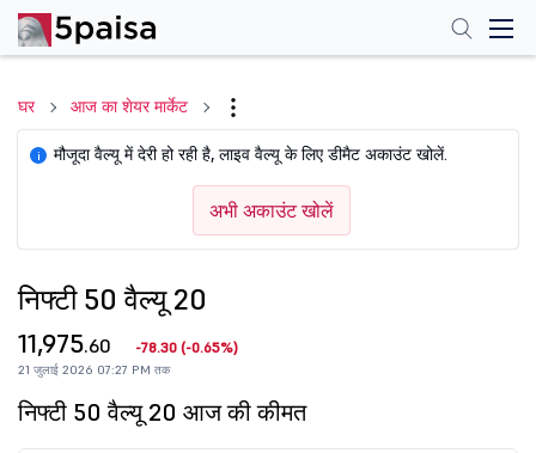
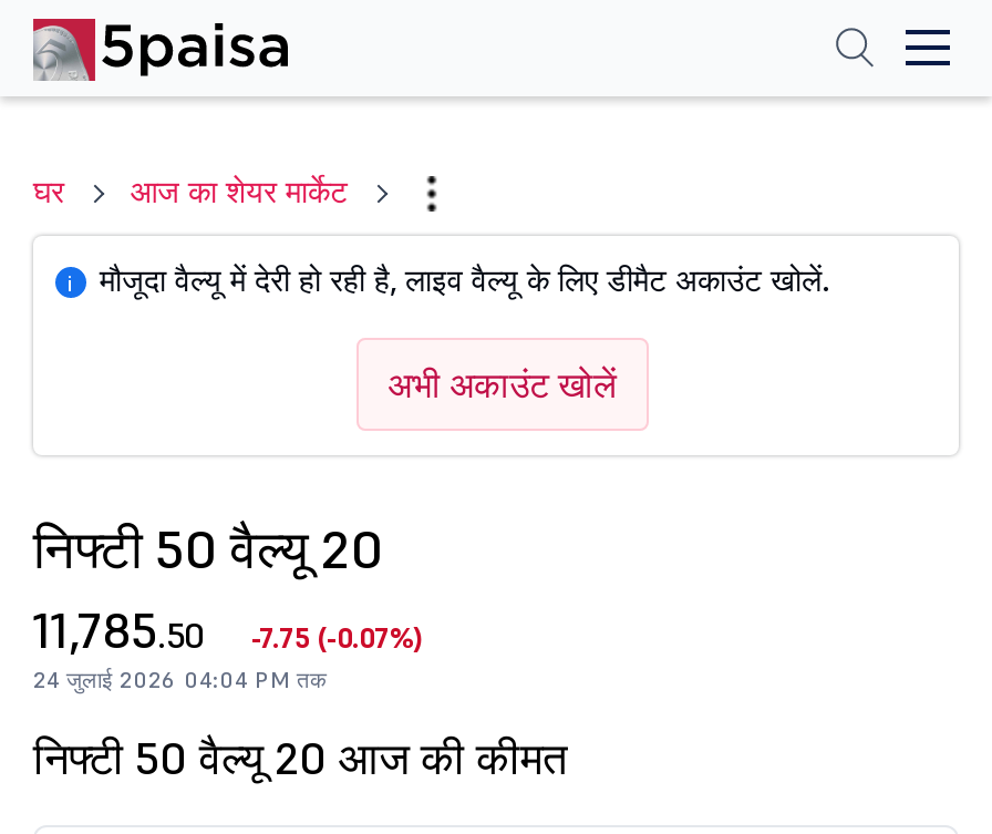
[18,326,111,360] 11,975.60 -> [33,599,206,661] 11,785.50
[135,338,238,356] -78.30 (-0.65%) -> [250,621,423,655] -7.75 (-0.07%)
[18,362,170,378] 21 जुलाई 2026 07:27 PM तक -> [33,666,325,694] 24 जुलाई 2026 04:04 PM तक

